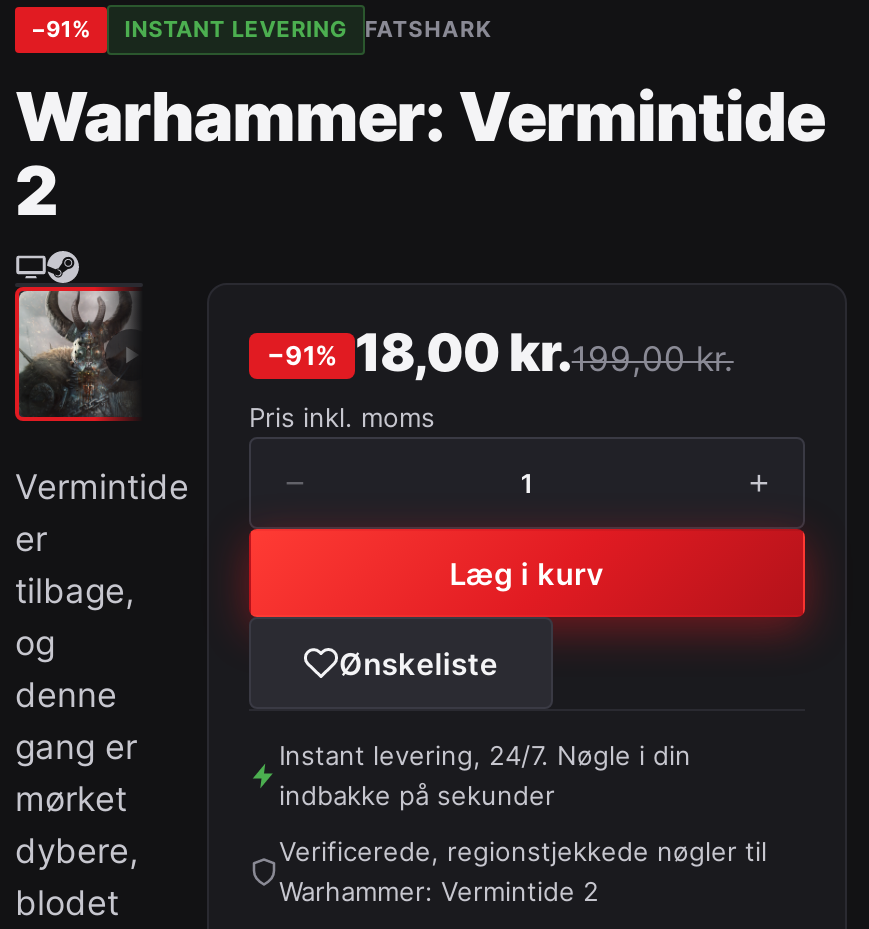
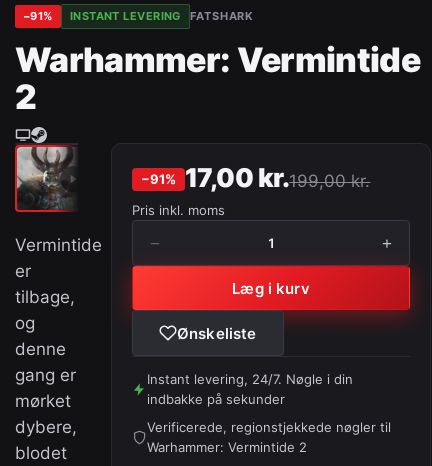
[355,321,572,383] 18,00 kr. -> [185,162,289,193] 17,00 kr.

